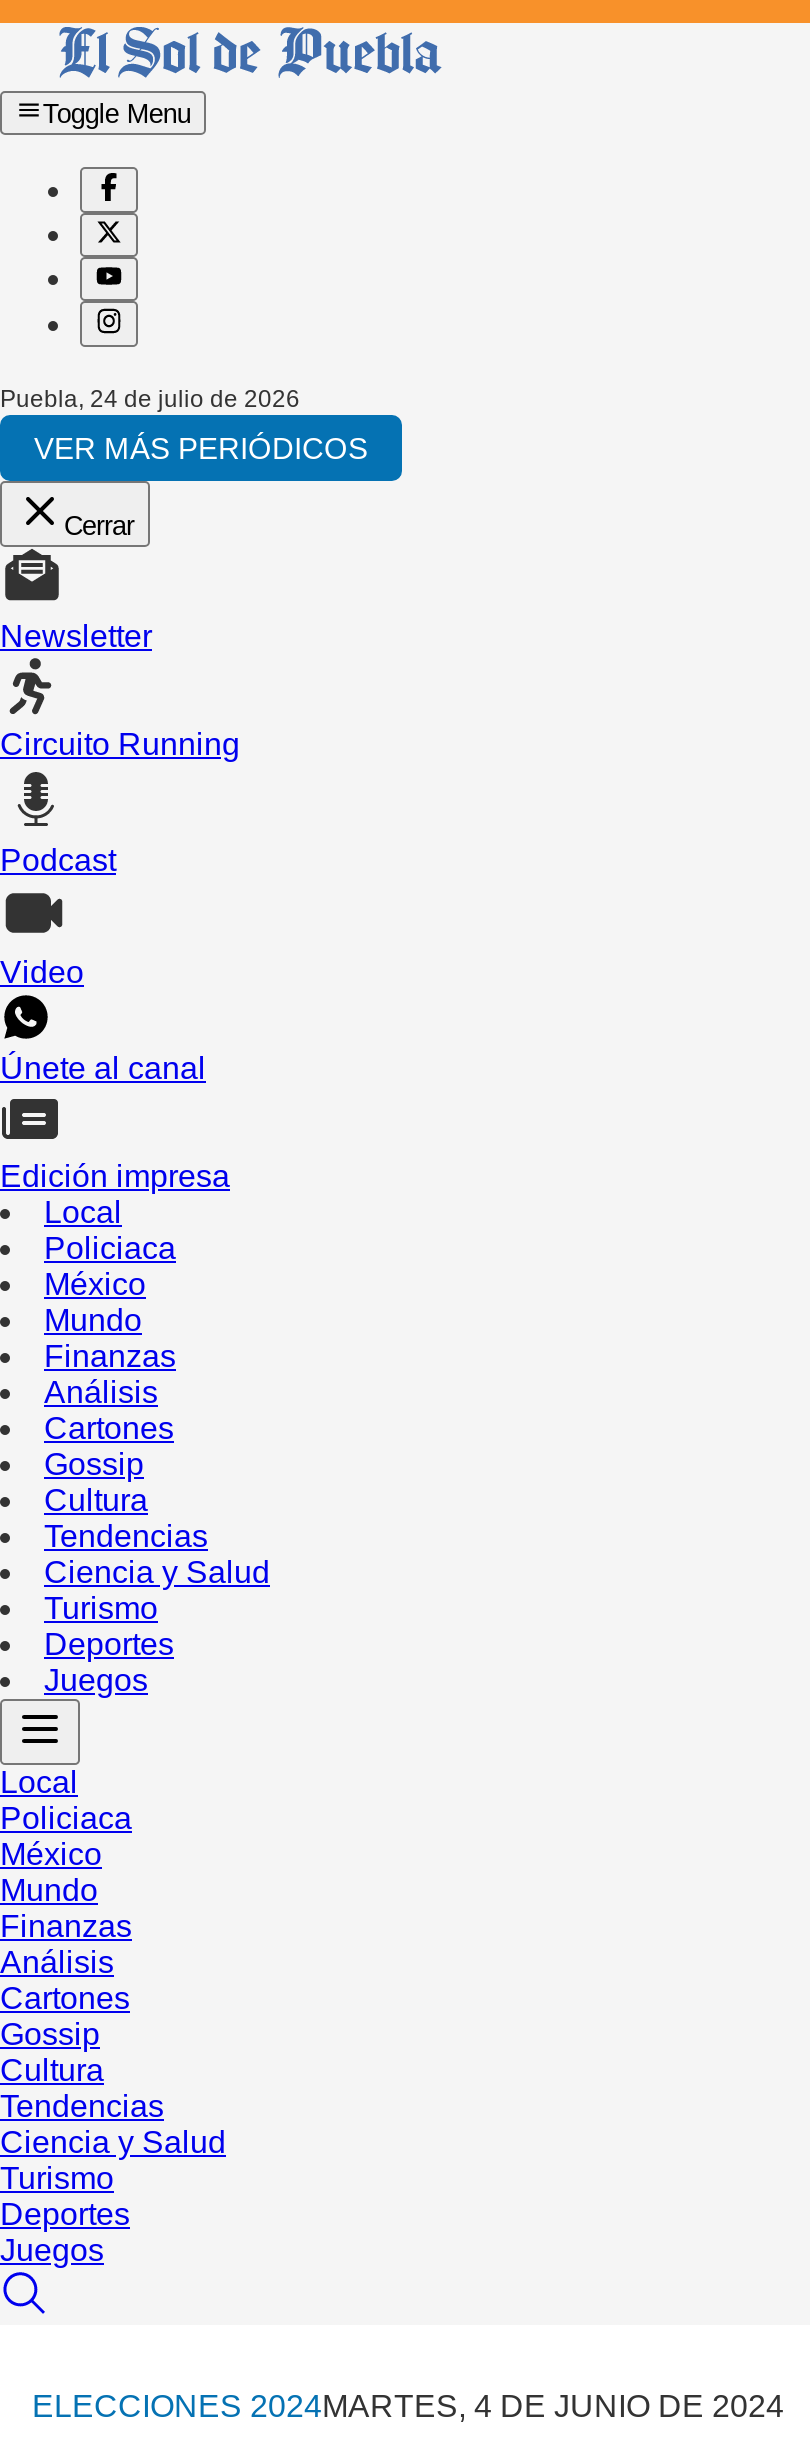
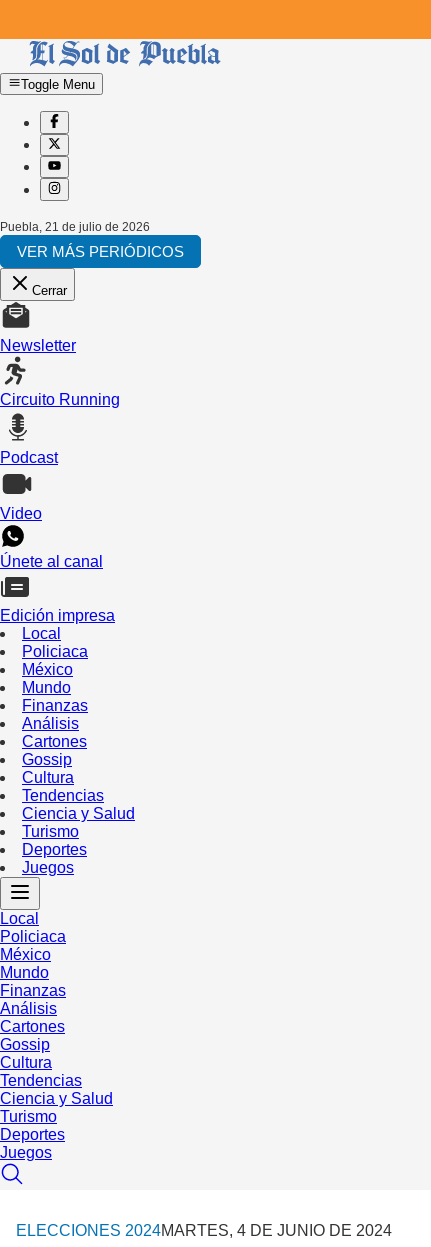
[0,384,300,412] Puebla, 24 de julio de 2026 -> [0,220,150,234] Puebla, 21 de julio de 2026

